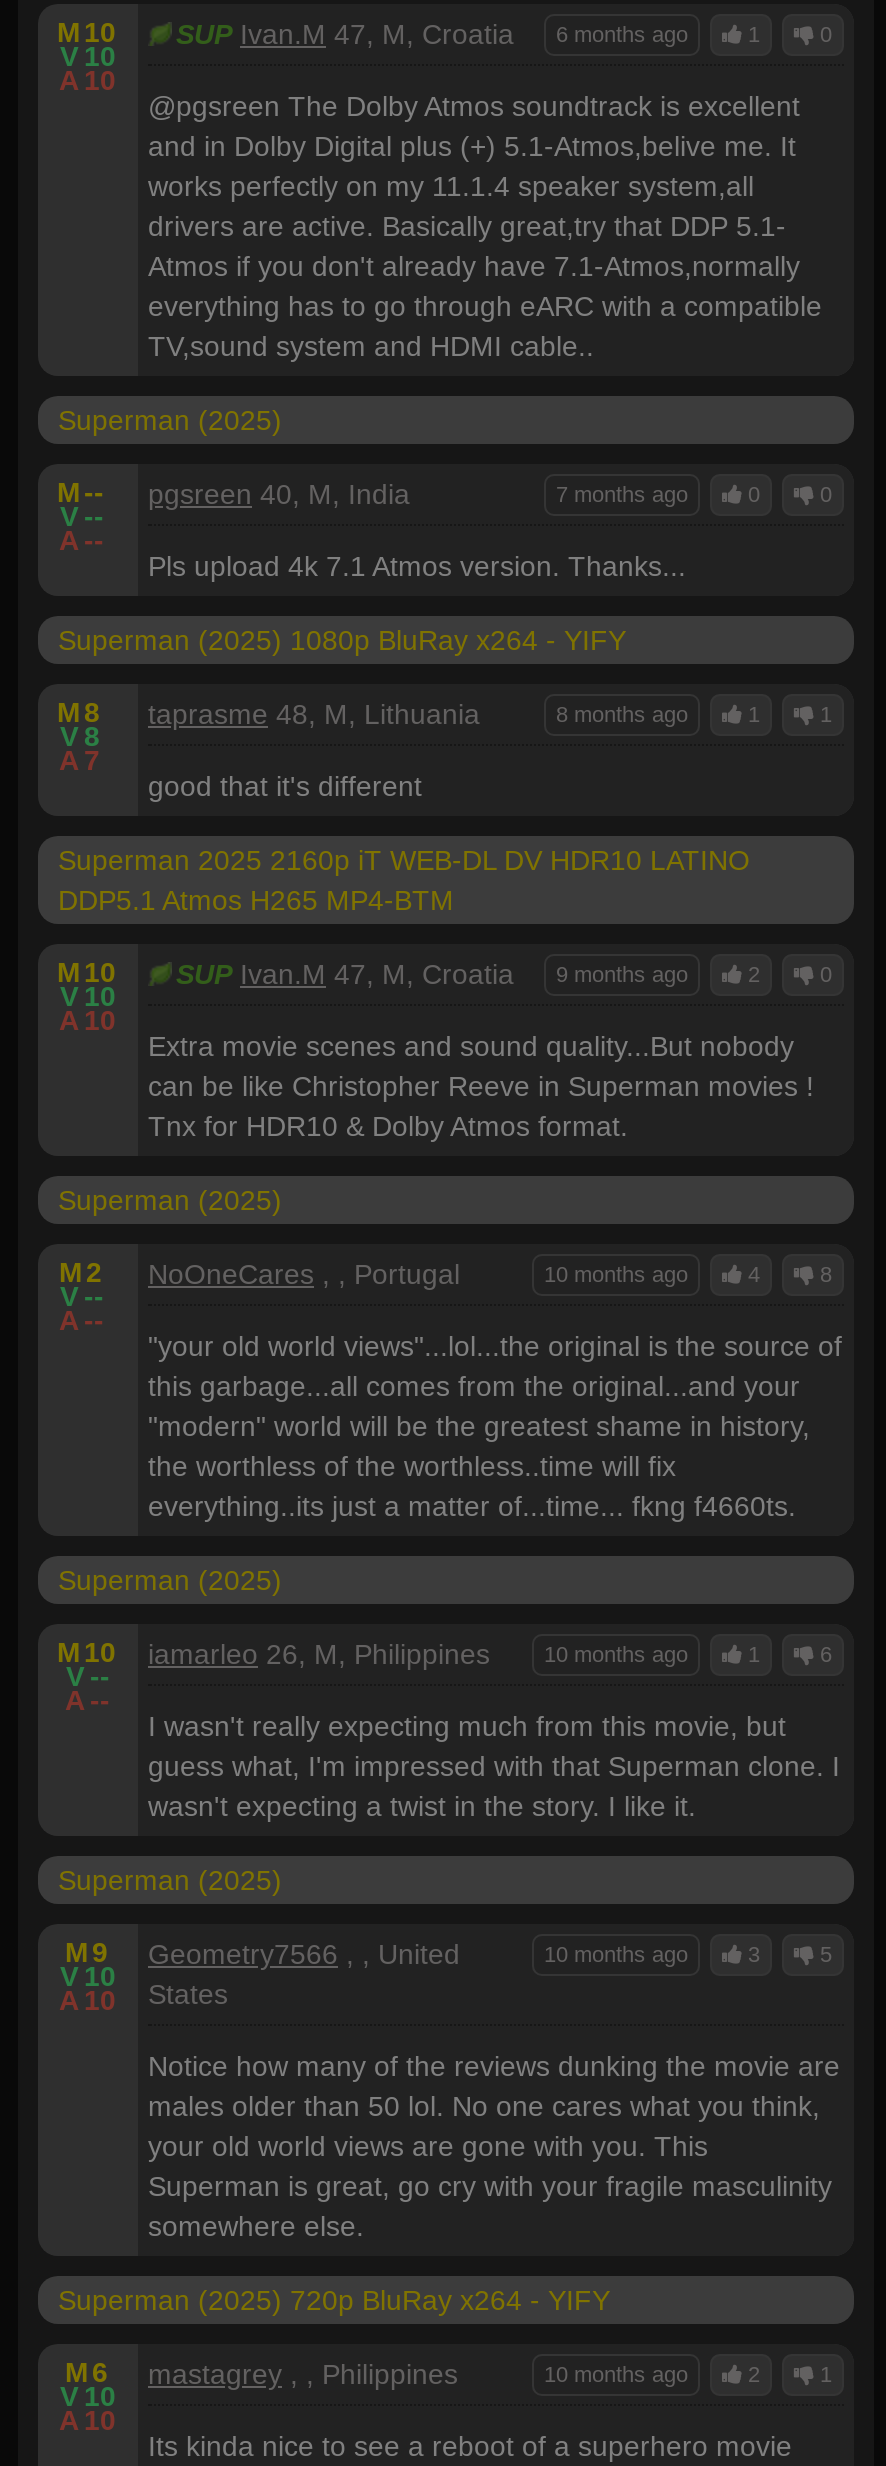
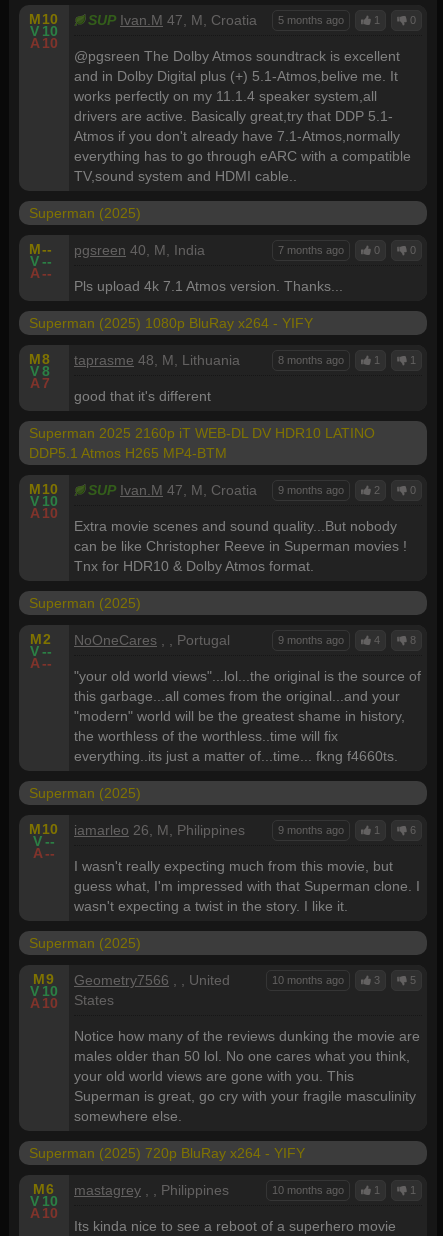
[57,15,688,49] M 10 SUP Ivan.M 47, M, Croatia 6 months ago -> [28,10,344,27] M 10 SUP Ivan.M 47, M, Croatia 5 months ago
[544,1261,688,1285] 10 months ago -> [278,633,344,645] 9 months ago
[544,1641,688,1665] 10 months ago -> [278,823,344,835] 9 months ago
[742,2361,760,2385] 2 -> [371,1183,380,1195] 1

